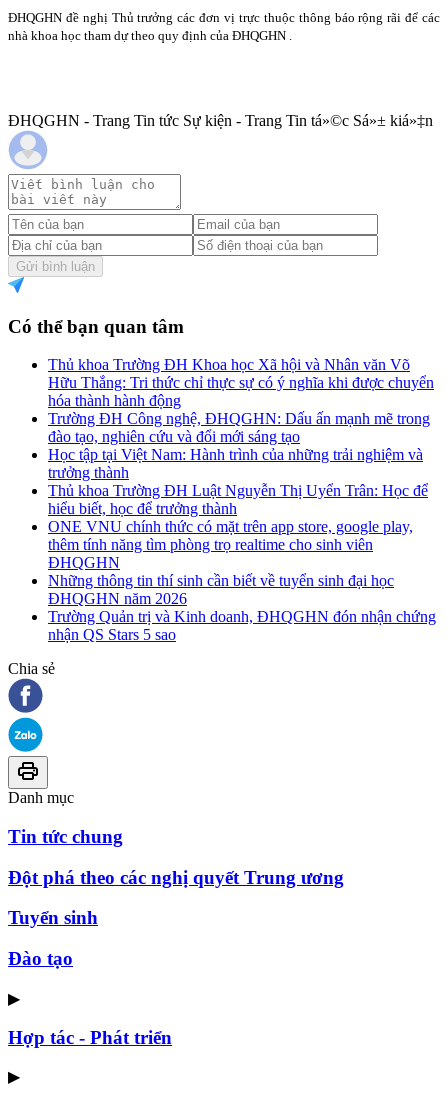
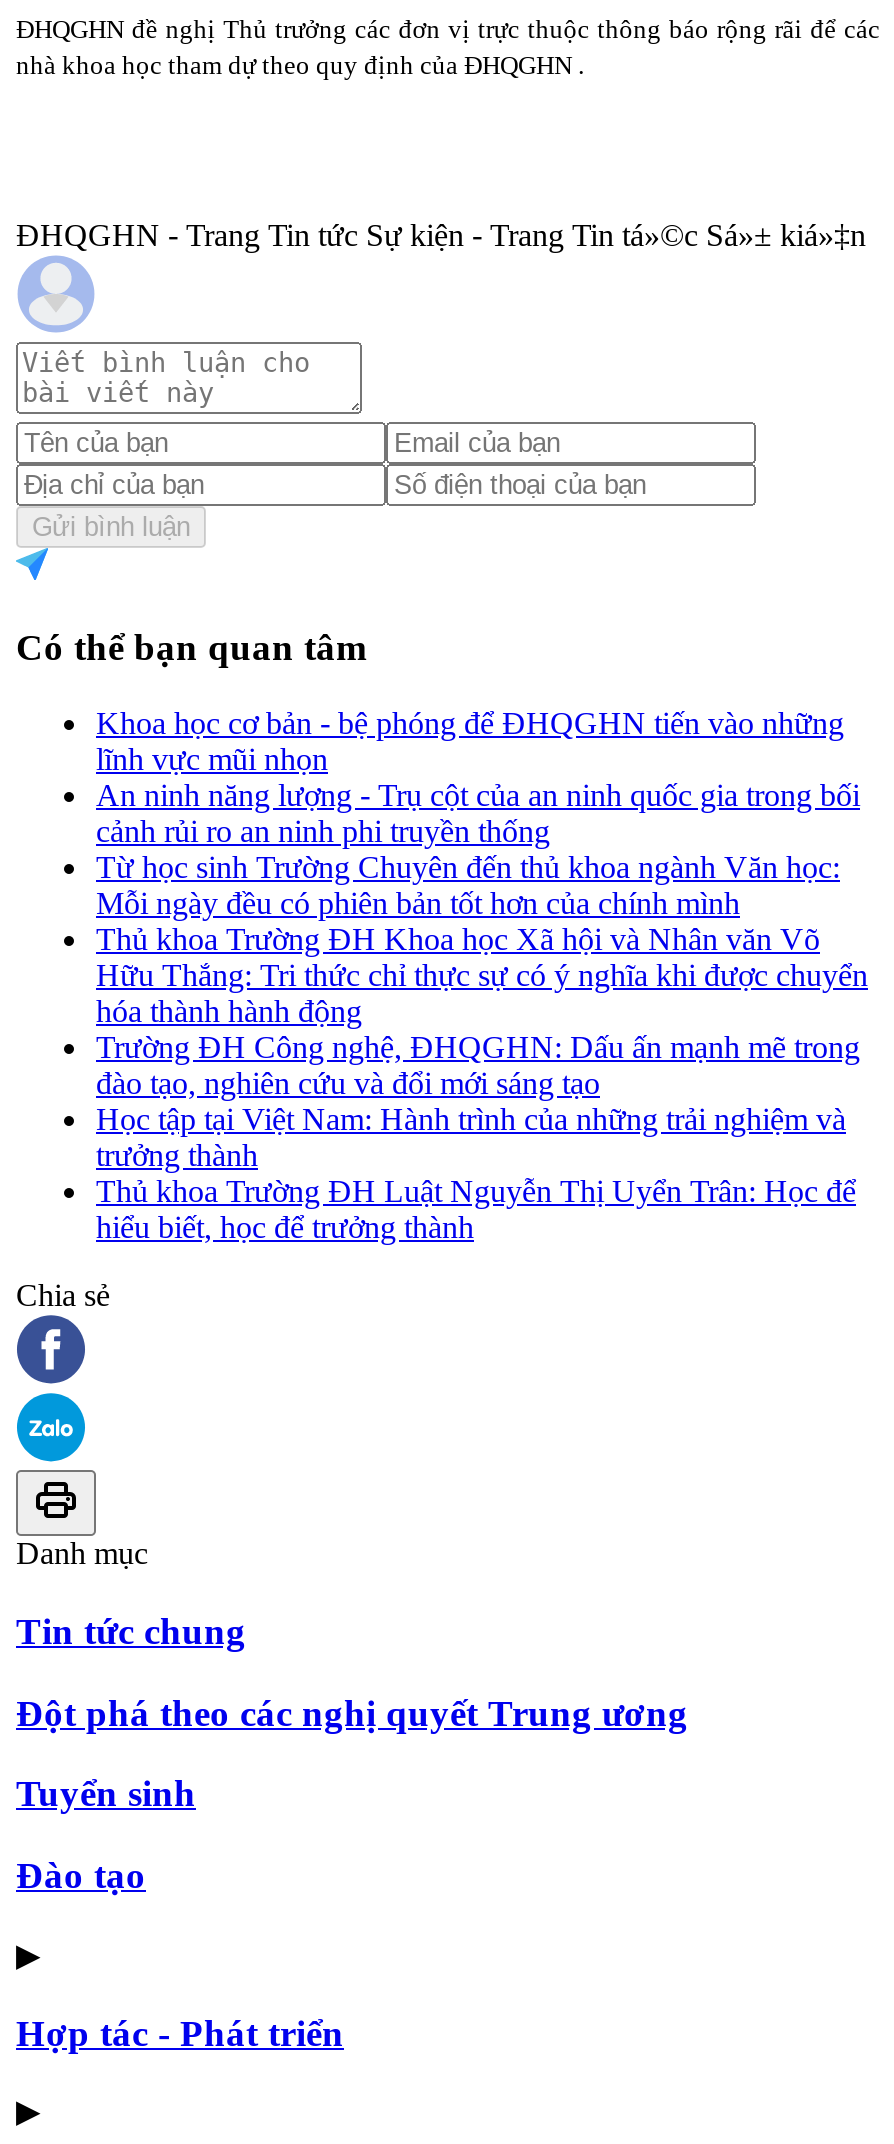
none -> [96,706,860,920] Khoa học cơ bản - bệ phóng để ĐHQGHN tiến vào những | lĩnh vực mũi nhọn | An ninh năng lượng - Trụ cột của an ninh quốc gia trong bối | cảnh rủi ro an ninh phi truyền thống | Từ học sinh Trường Chuyên đến thủ khoa ngành Văn học: | Mỗi ngày đều có phiên bản tốt hơn của chính mình
moved [48,356,434,517] -> [96,922,868,1244]: Thủ khoa Trường ĐH Khoa học Xã hội và Nhân văn Võ | Hữu Thắng: Tri thức chỉ thực sự có ý nghĩa khi được chuyển | hóa thành hành động | ... | Thủ khoa Trường ĐH Luật Nguyễn Thị Uyển Trân: Học để | hiểu biết, học để trưởng thành
[48,518,436,643] ONE VNU chính thức có mặt trên app store, google play, | thêm tính năng tìm phòng trọ realtime cho sinh viên | ĐHQGHN | Những thông tin thí sinh cần biết về tuyển sinh đại học | ĐHQGHN năm 2026 | Trường Quản trị và Kinh doanh, ĐHQGHN đón nhận chứng | nhận QS Stars 5 sao -> none

